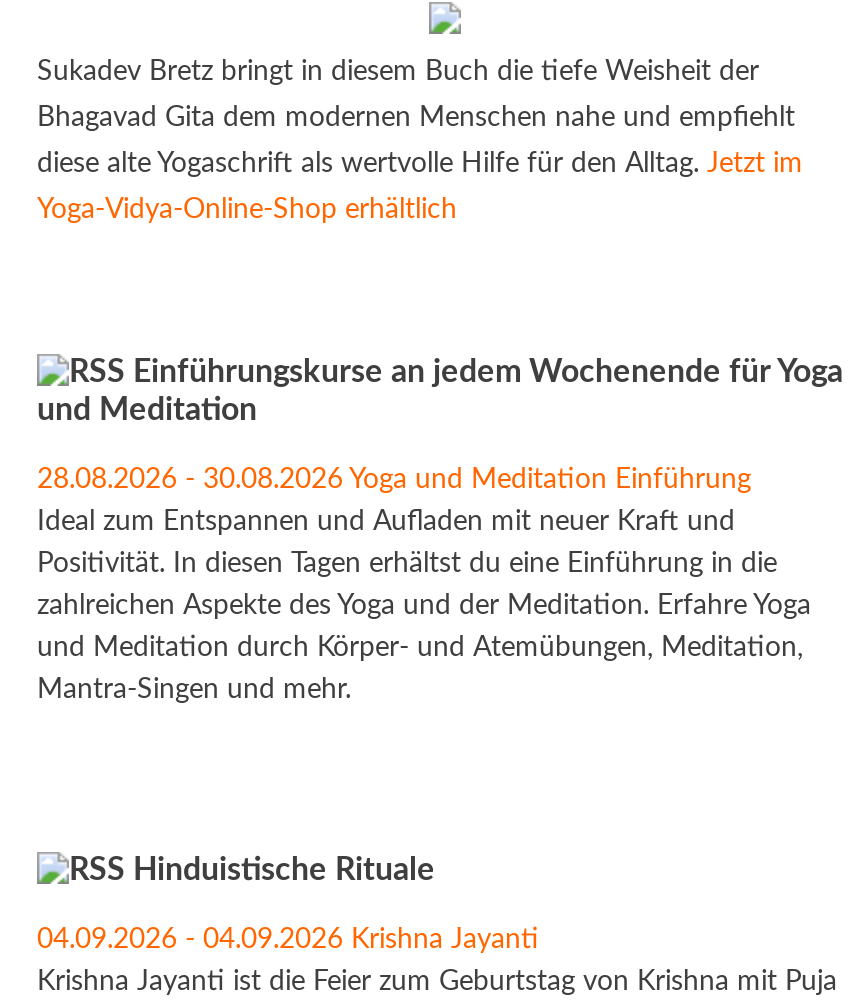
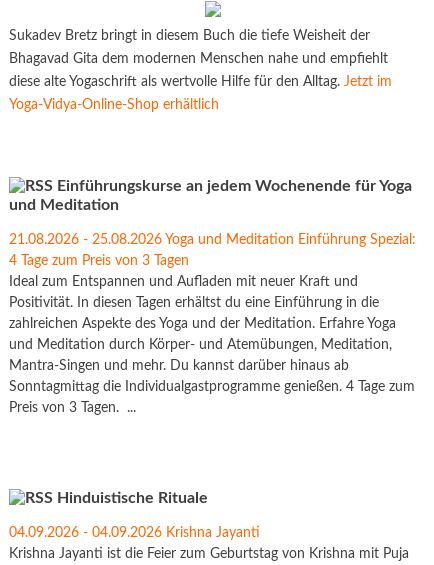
[37,466,751,494] 28.08.2026 - 30.08.2026 Yoga und Meditation Einführung -> [9,233,416,268] 21.08.2026 - 25.08.2026 Yoga und Meditation Einführung Spezial: | 4 Tage zum Preis von 3 Tagen
[37,676,351,704] Mantra-Singen und mehr. -> [9,359,415,415] Mantra-Singen und mehr. Du kannst darüber hinaus ab | Sonntagmittag die Individualgastprogramme genießen. 4 Tage zum | Preis von 3 Tagen. ...

